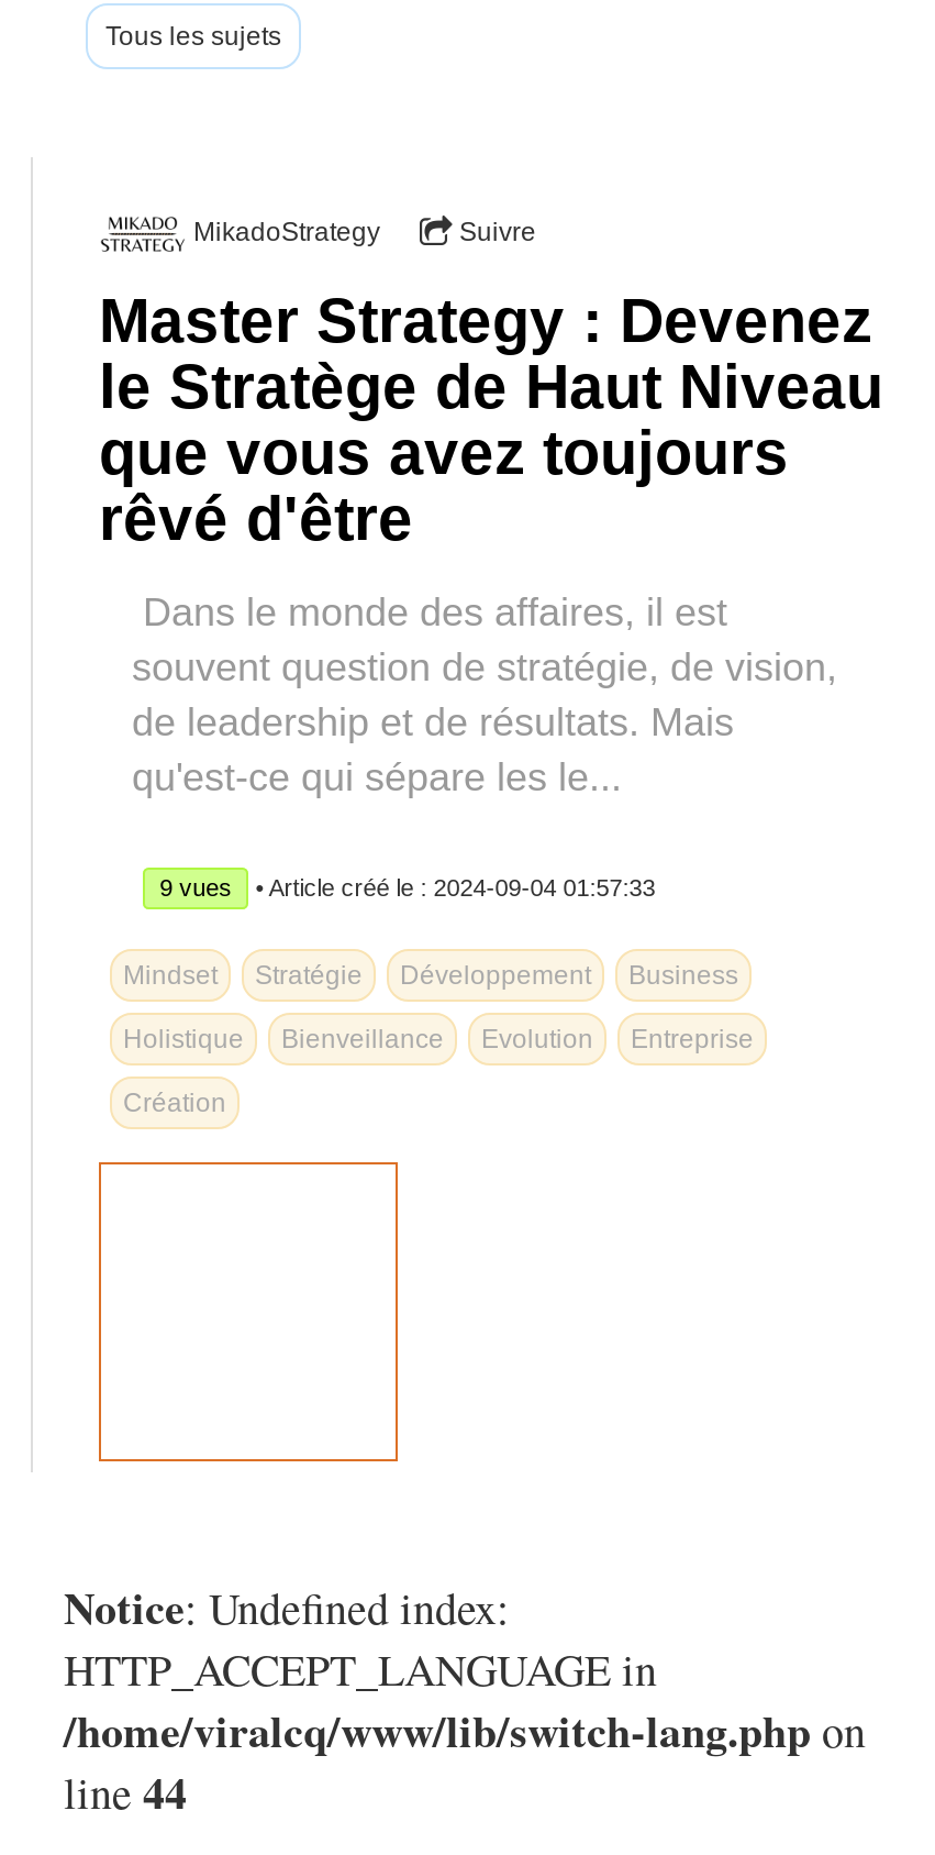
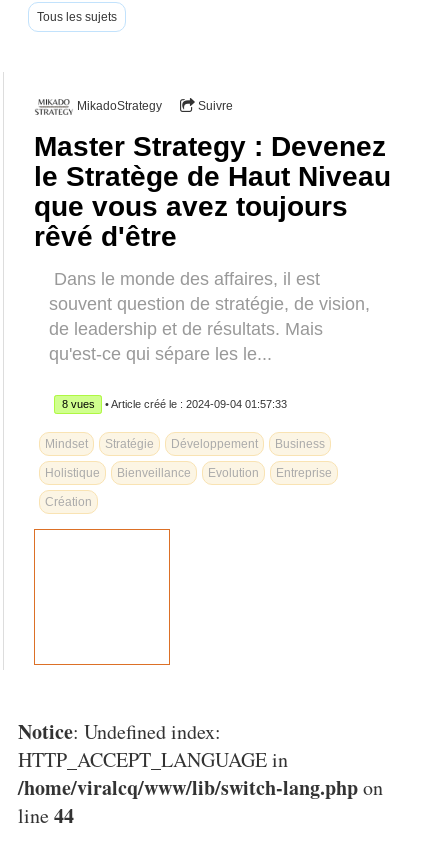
[160,874,655,901] 9 vues • Article créé le : 2024-09-04 01:57:33 -> [62,398,287,410] 8 vues • Article créé le : 2024-09-04 01:57:33

